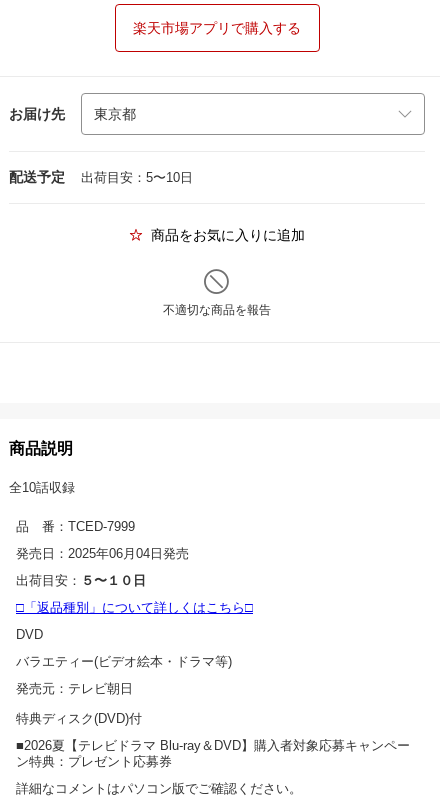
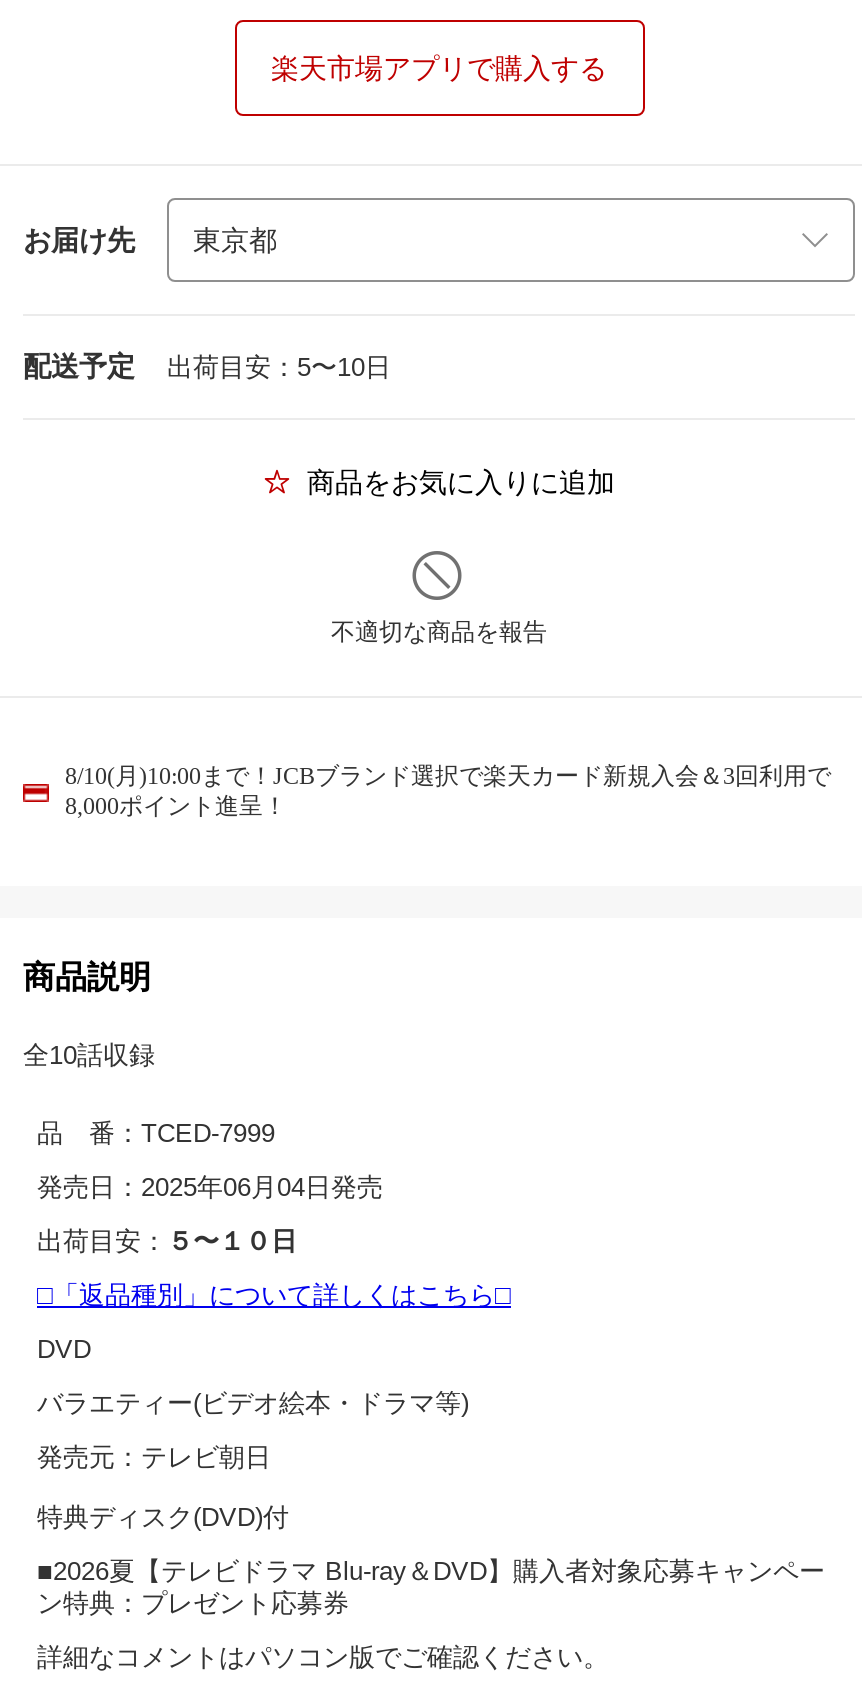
none -> [65,762,831,820] 8/10(月)10:00まで！JCBブランド選択で楽天カード新規入会＆3回利用で | 8,000ポイント進呈！

